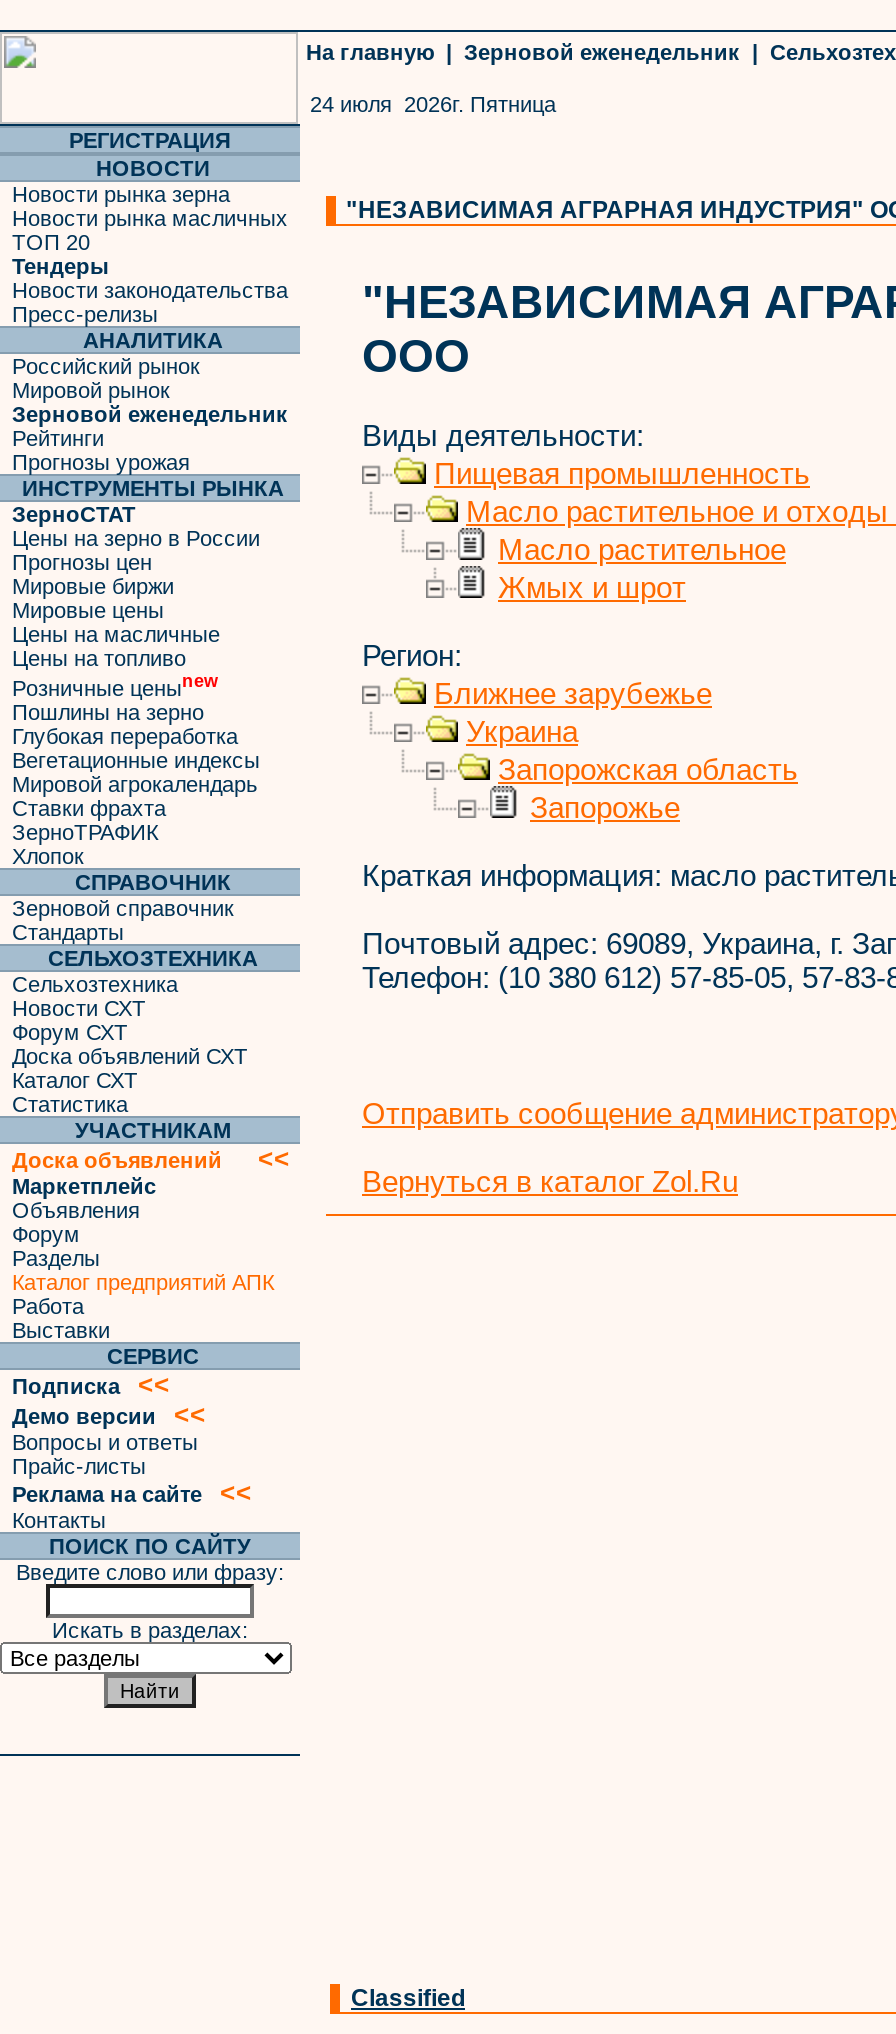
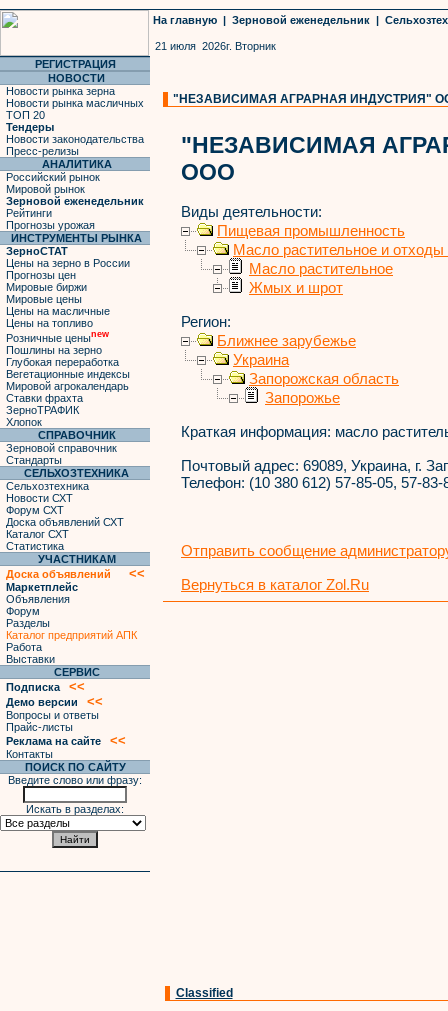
[298,92,556,116] 24 июля 2026г. Пятница -> [149,40,276,52] 21 июля 2026г. Вторник

